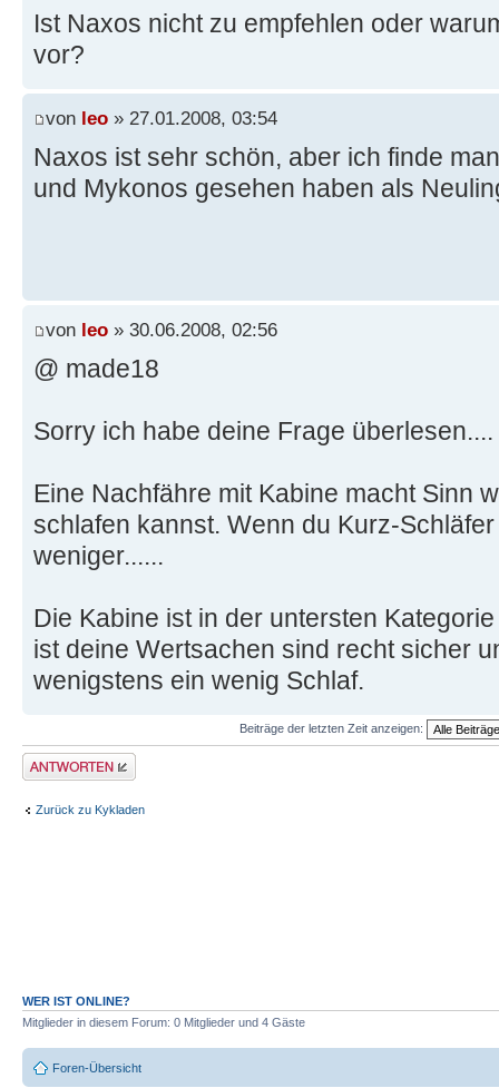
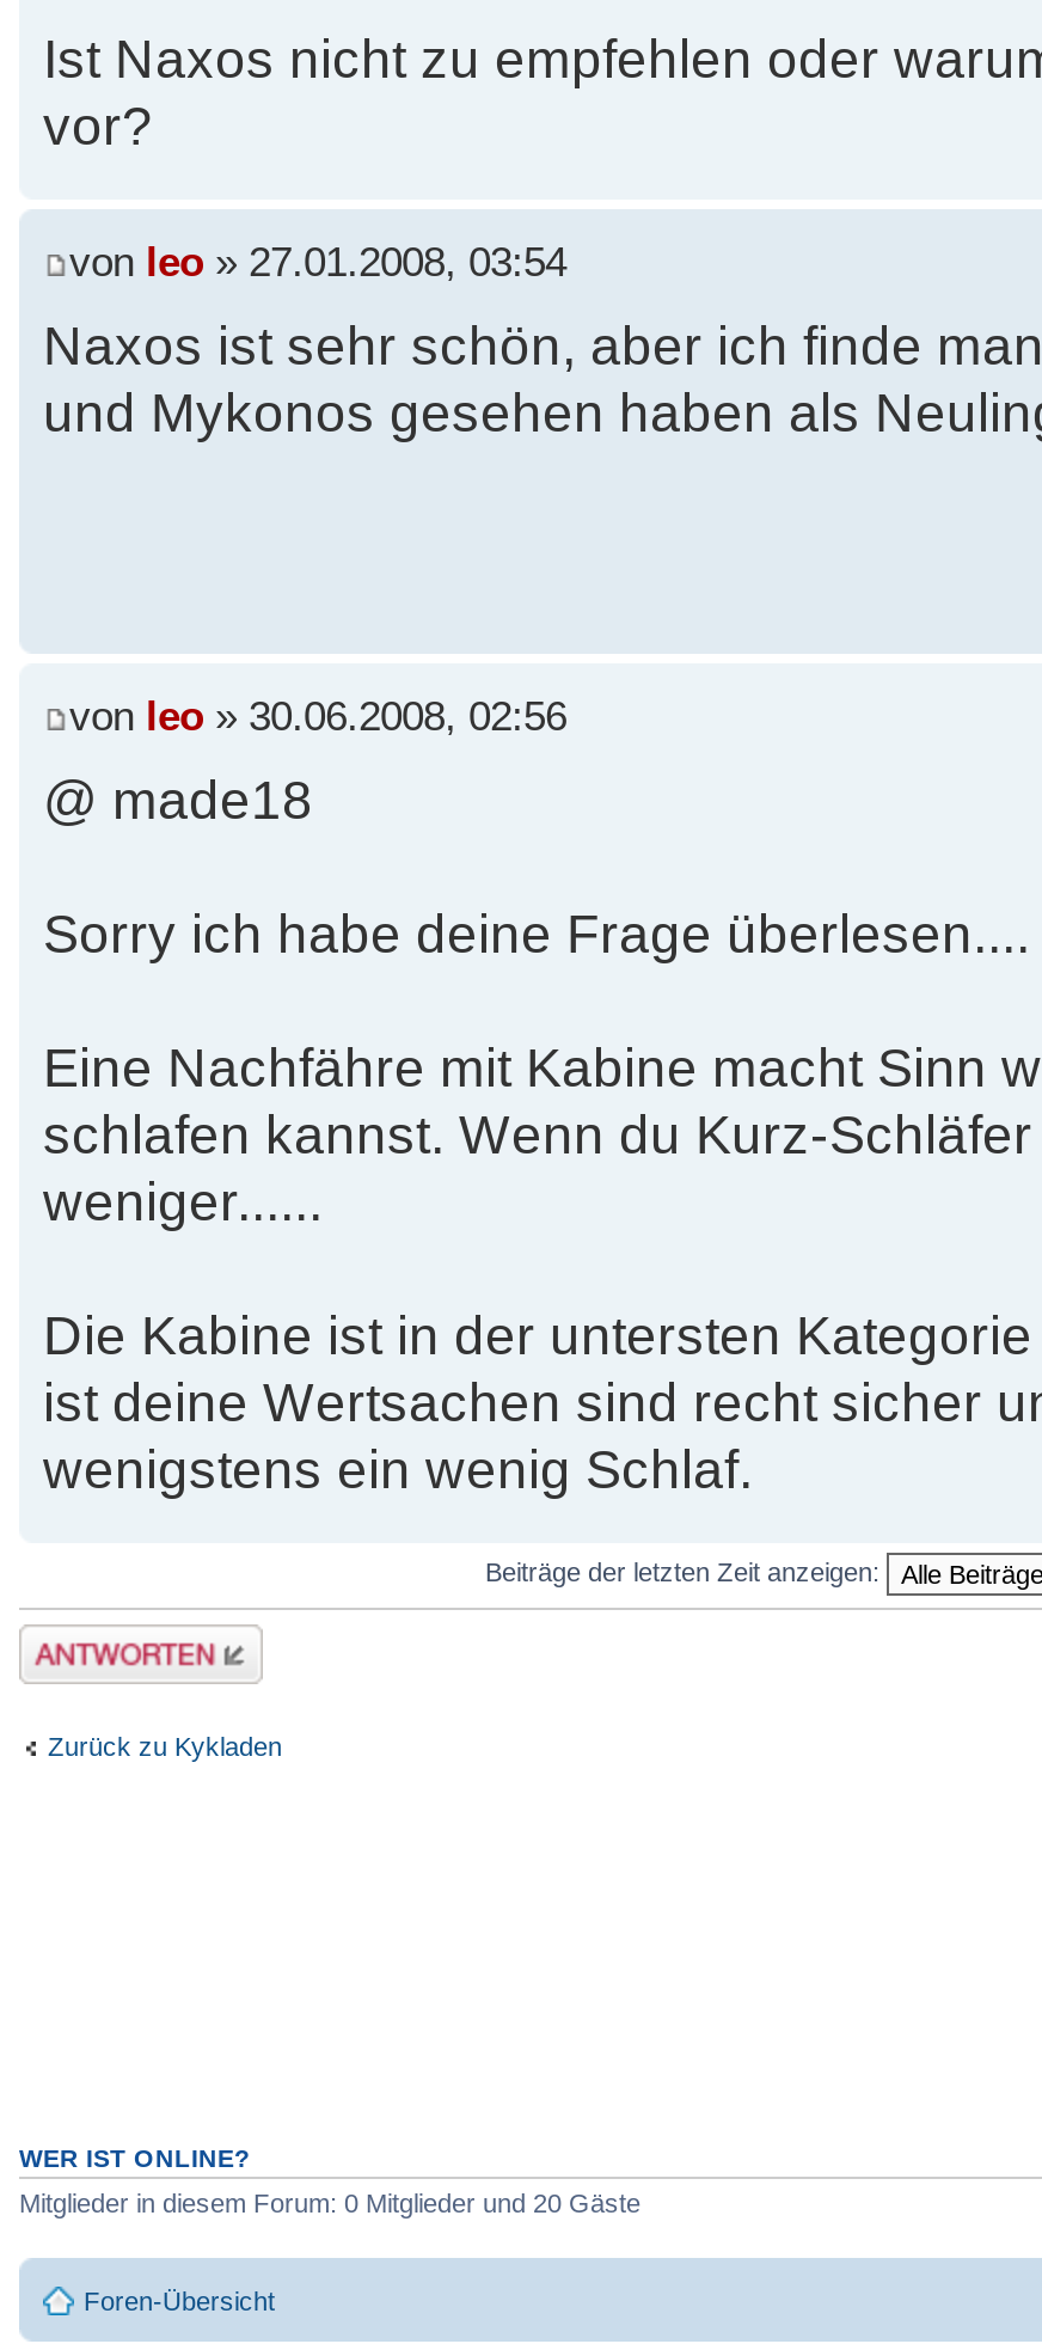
[22,1015,305,1029] Mitglieder in diesem Forum: 0 Mitglieder und 4 Gäste -> [19,2188,640,2217] Mitglieder in diesem Forum: 0 Mitglieder und 20 Gäste

